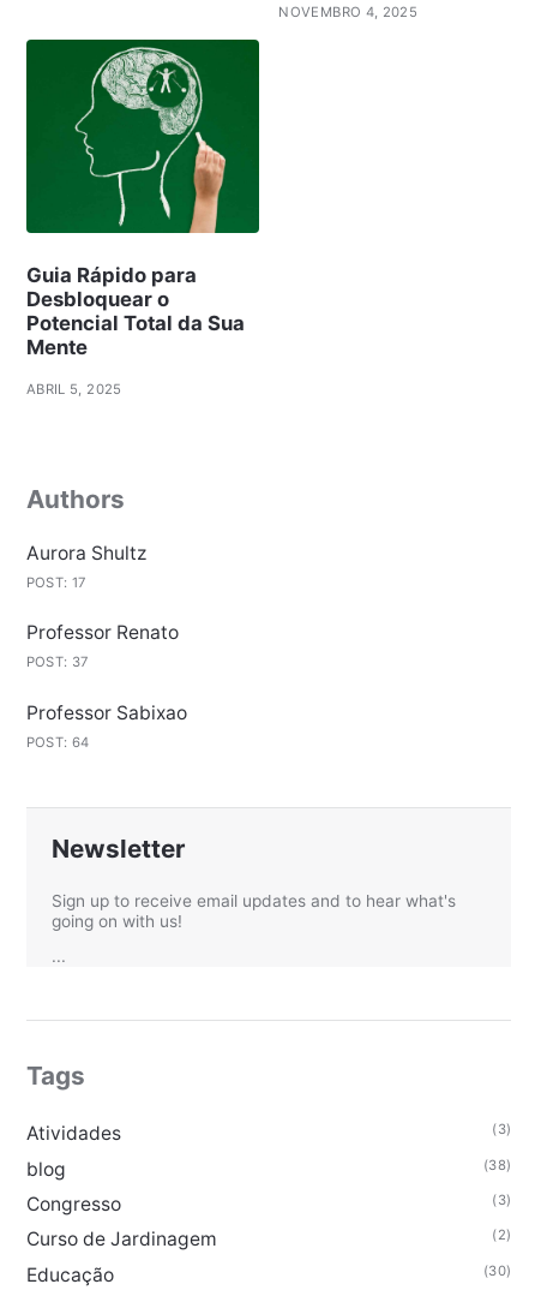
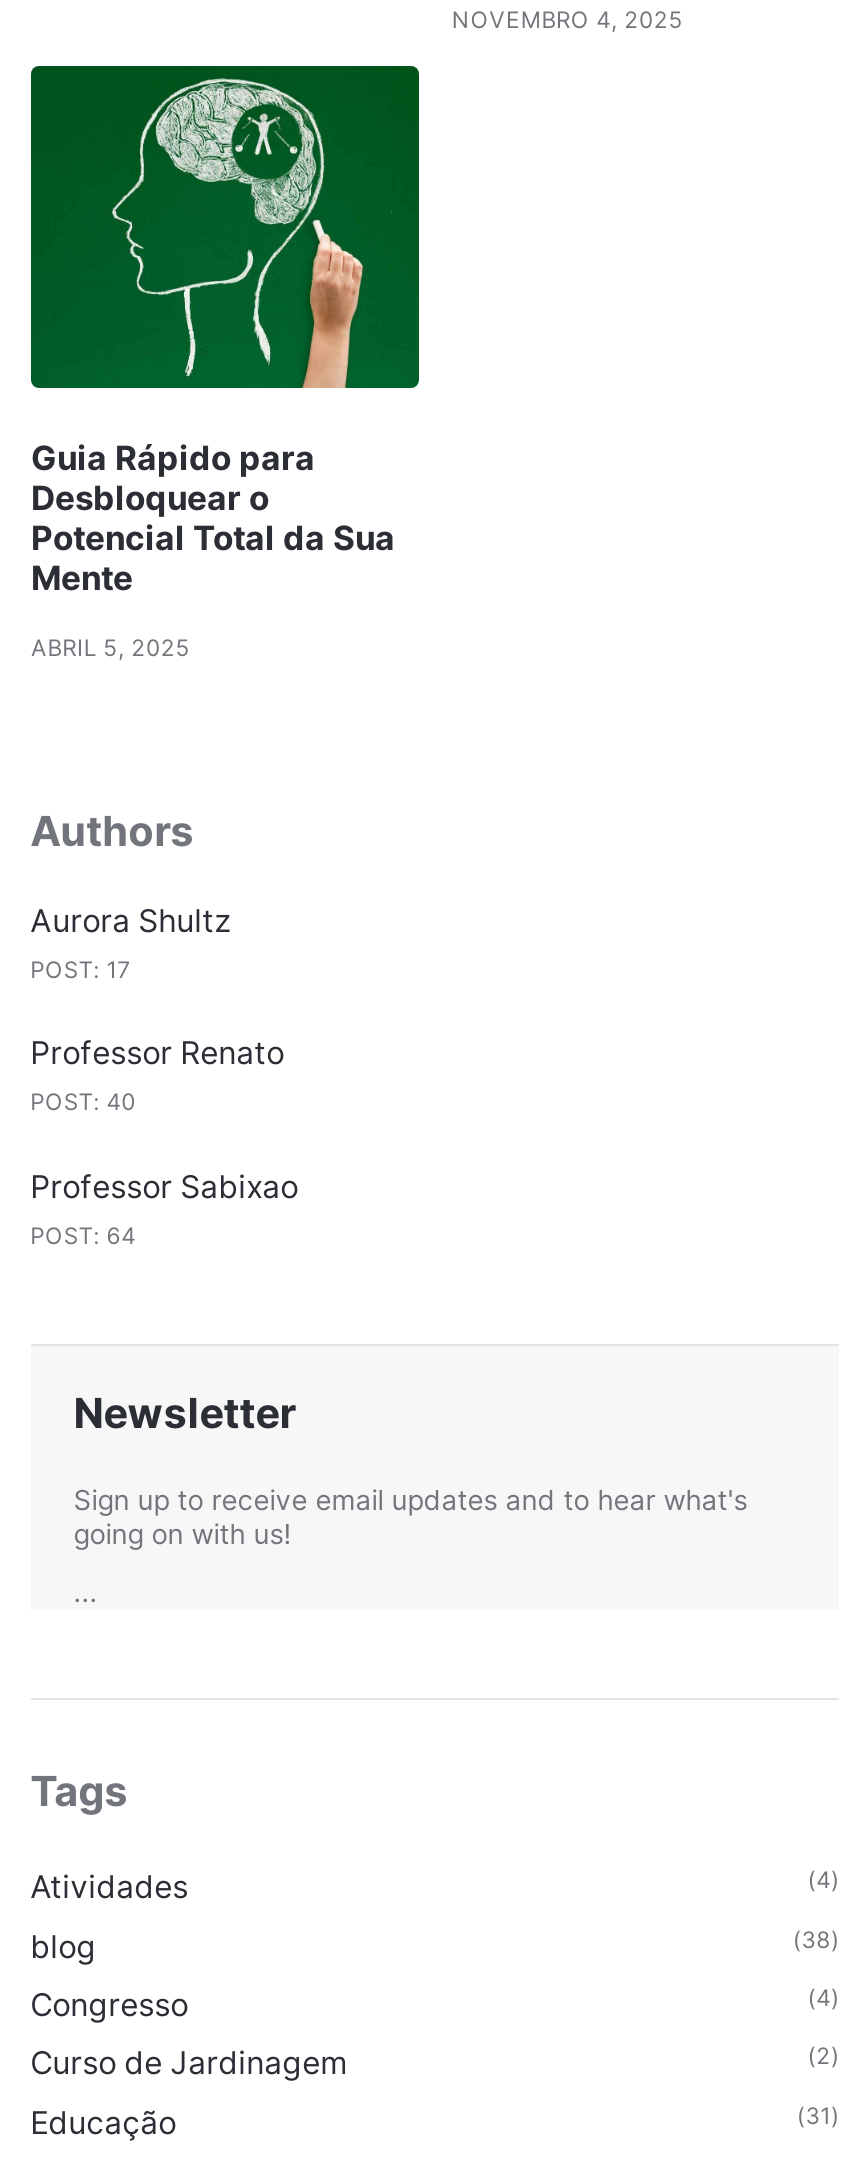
[26,654,88,670] POST: 37 -> [30,1088,136,1116] POST: 40
[492,1121,511,1138] (3) -> [808,1866,840,1894] (4)
[492,1191,511,1208] (3) -> [808,1984,840,2012] (4)
[483,1262,511,1279] (30) -> [797,2101,840,2129] (31)

